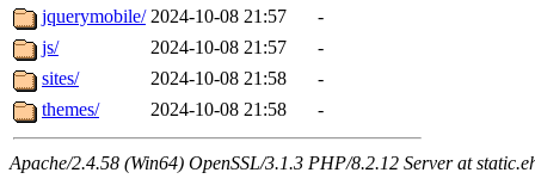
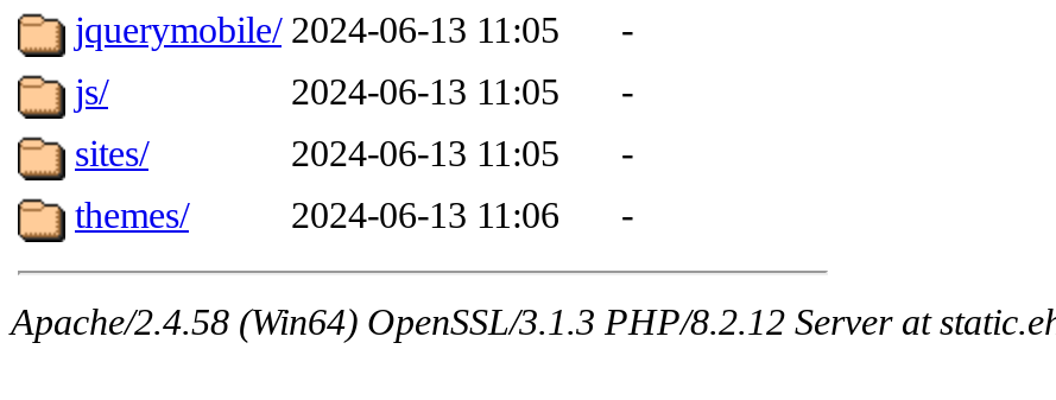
[42,6,287,27] jquerymobile/ 2024-10-08 21:57 -> [75,10,559,51] jquerymobile/ 2024-06-13 11:05
[150,37,287,58] 2024-10-08 21:57 -> [291,72,559,113] 2024-06-13 11:05
[150,69,287,89] 2024-10-08 21:58 -> [291,134,559,174] 2024-06-13 11:05
[150,100,287,120] 2024-10-08 21:58 -> [291,196,559,236] 2024-06-13 11:06

